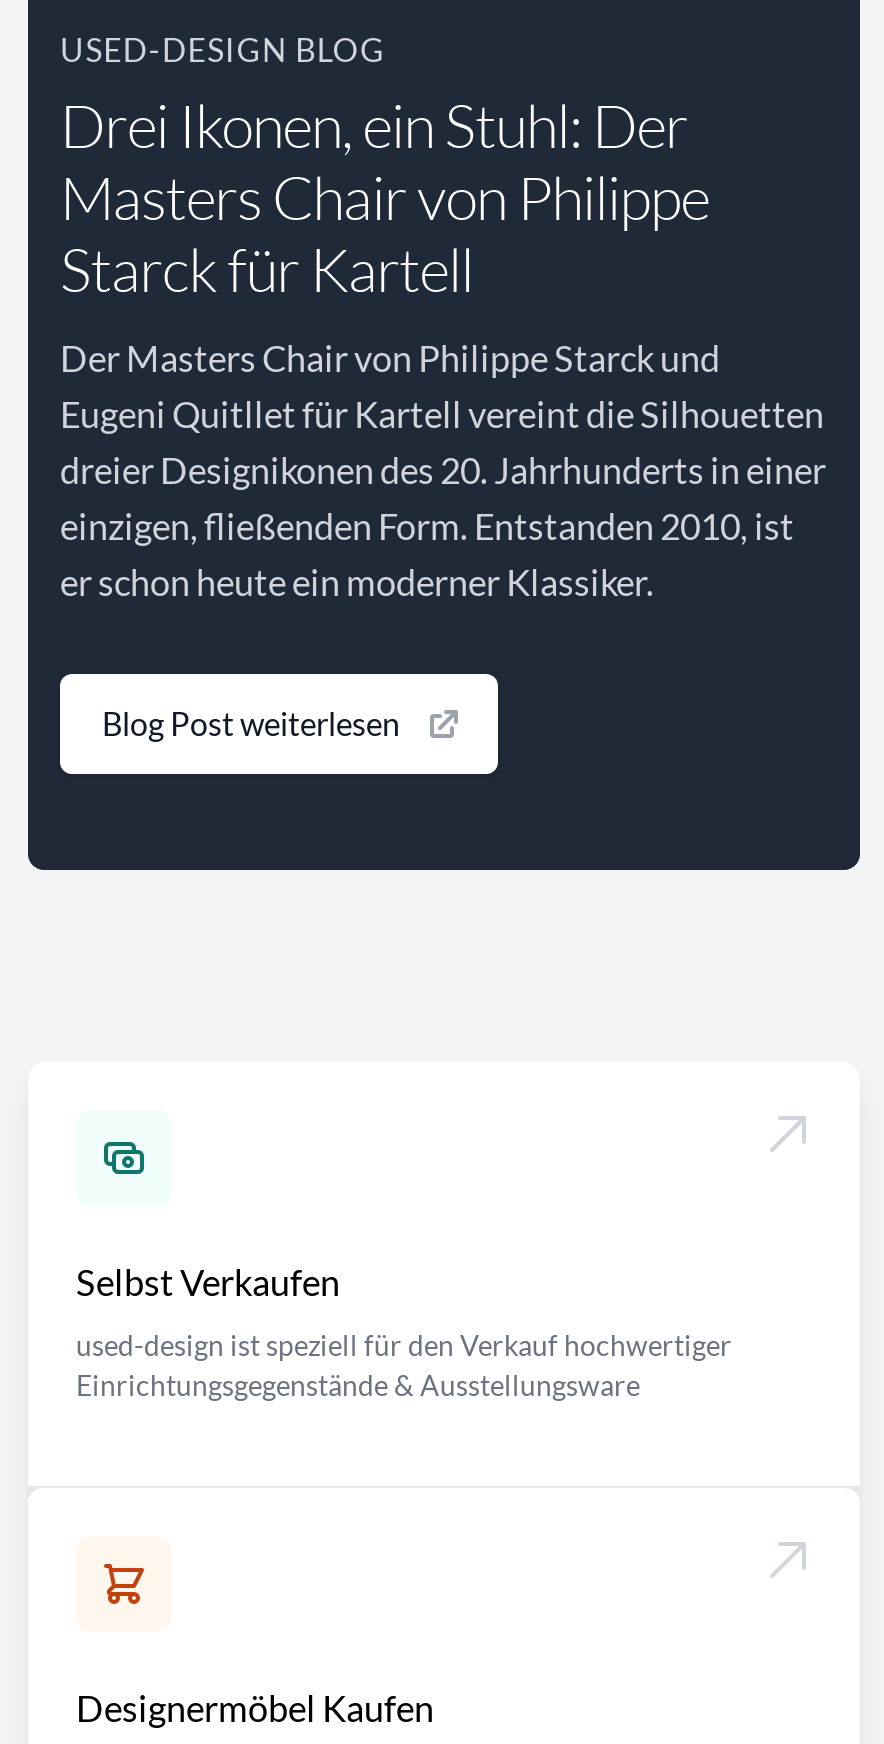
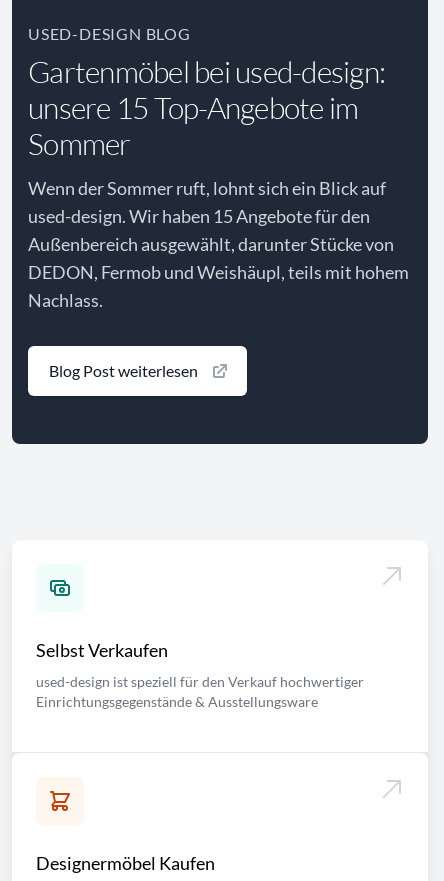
[60,88,826,604] Drei Ikonen, ein Stuhl: Der | Masters Chair von Philippe | Starck für Kartell | Der Masters Chair von Philippe Starck und | Eugeni Quitllet für Kartell vereint die Silhouetten | dreier Designikonen des 20. Jahrhunderts in einer | einzigen, fließenden Form. Entstanden 2010, ist | er schon heute ein moderner Klassiker. -> [28,53,409,311] Gartenmöbel bei used-design: | unsere 15 Top-Angebote im | Sommer | Wenn der Sommer ruft, lohnt sich ein Blick auf | used-design. Wir haben 15 Angebote für den | Außenbereich ausgewählt, darunter Stücke von | DEDON, Fermob und Weishäupl, teils mit hohem | Nachlass.

